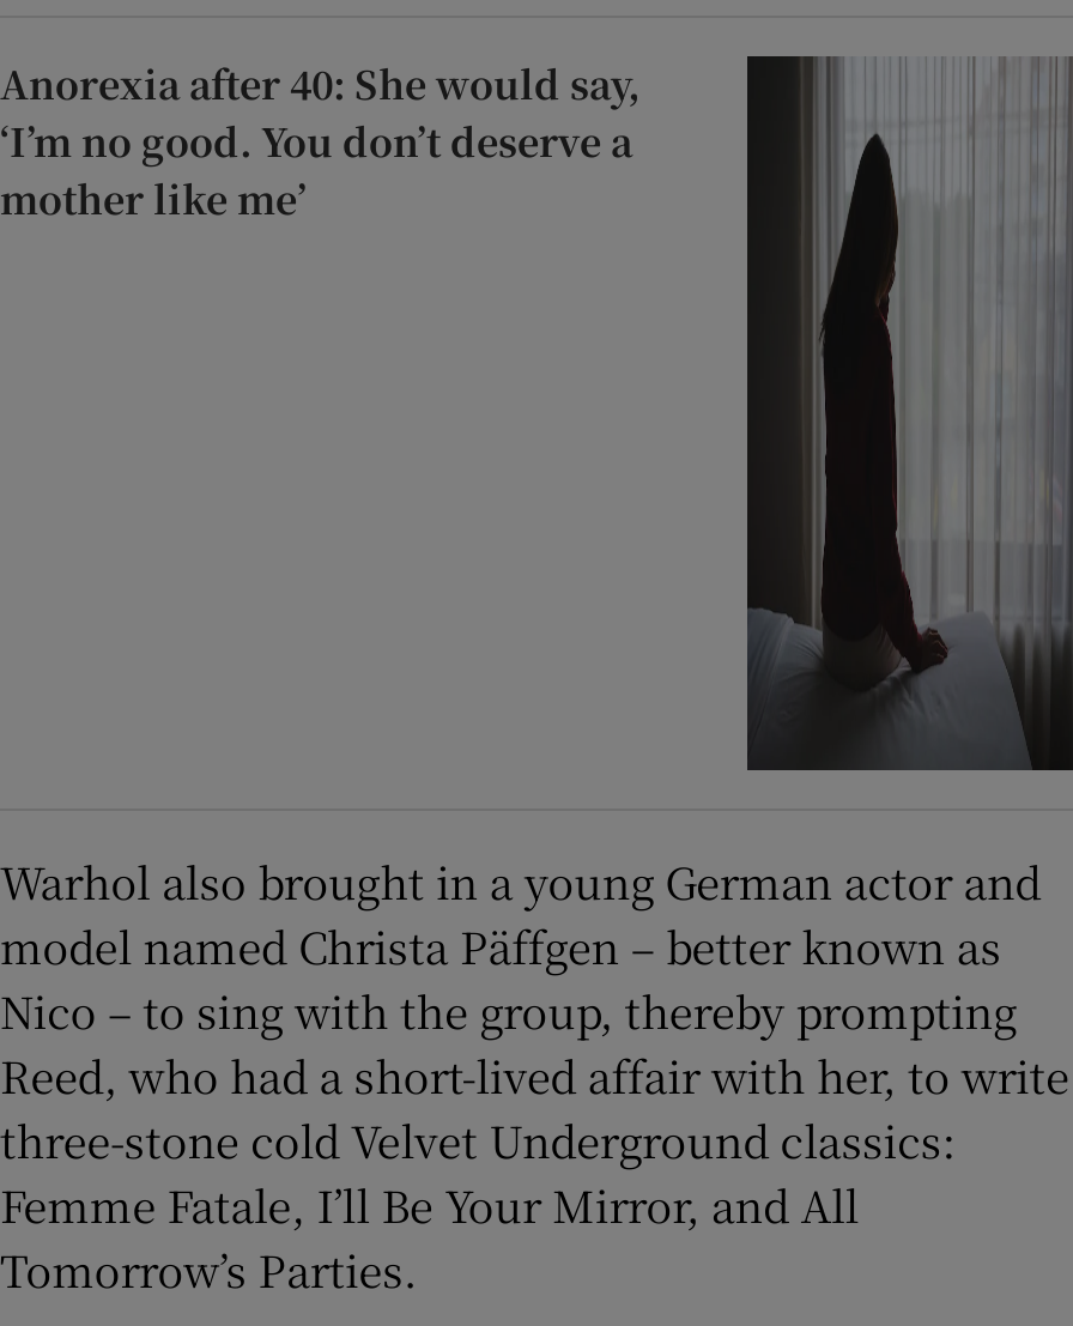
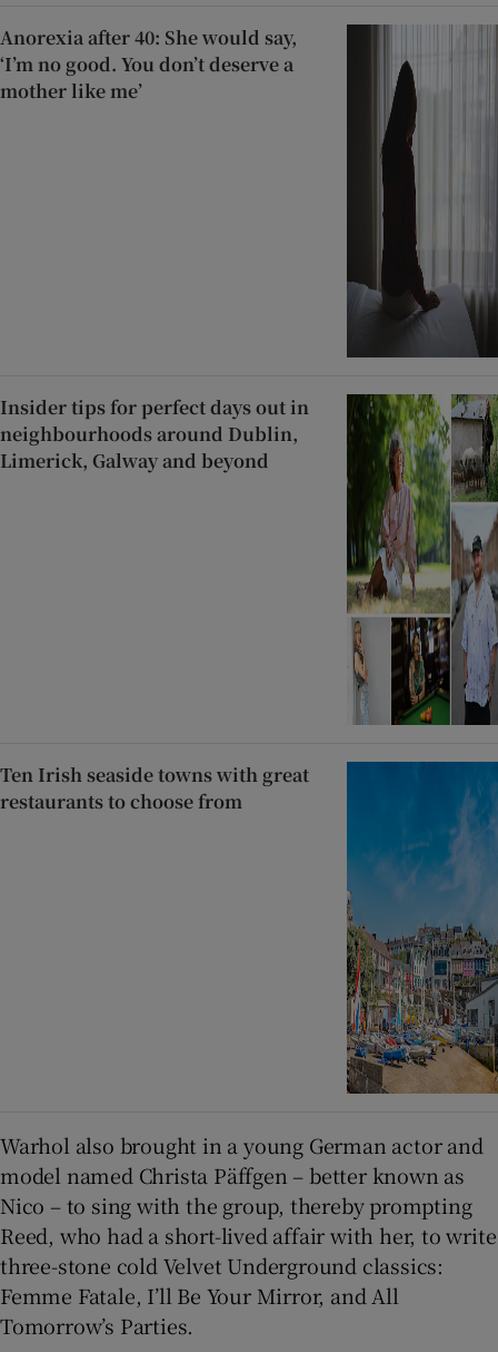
none -> [0,393,495,726] [image] | Insider tips for perfect days out in | neighbourhoods around Dublin, | Limerick, Galway and beyond
none -> [0,761,495,1095] [image] | Ten Irish seaside towns with great | restaurants to choose from

